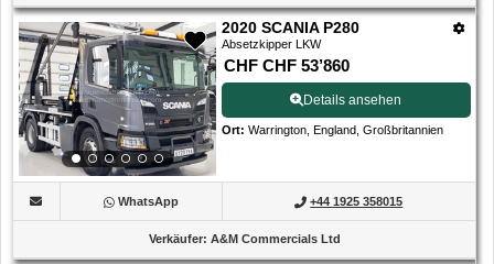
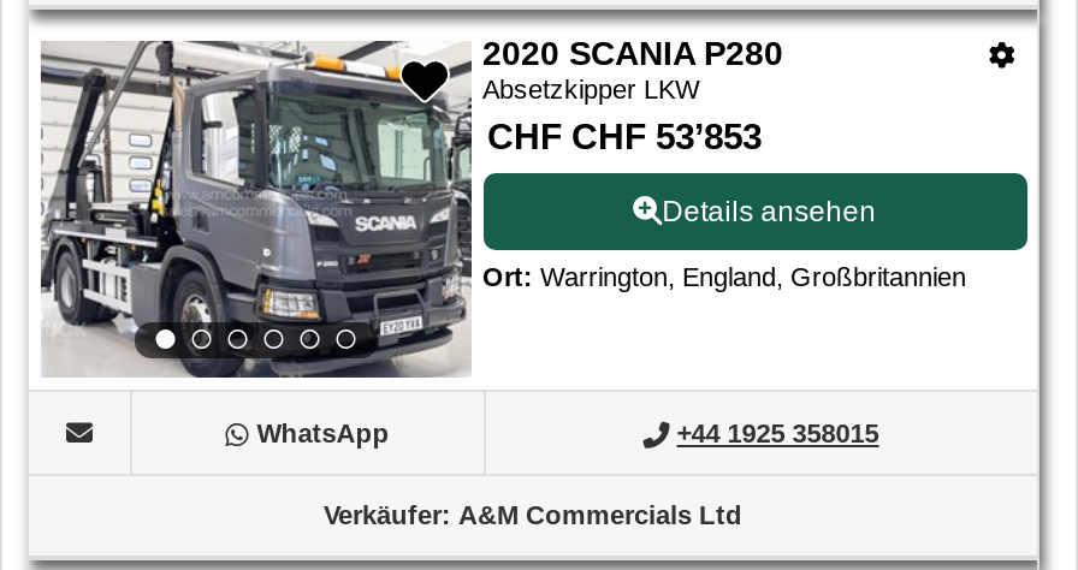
[223,56,349,75] CHF CHF 53’860 -> [487,115,762,156] CHF CHF 53’853

